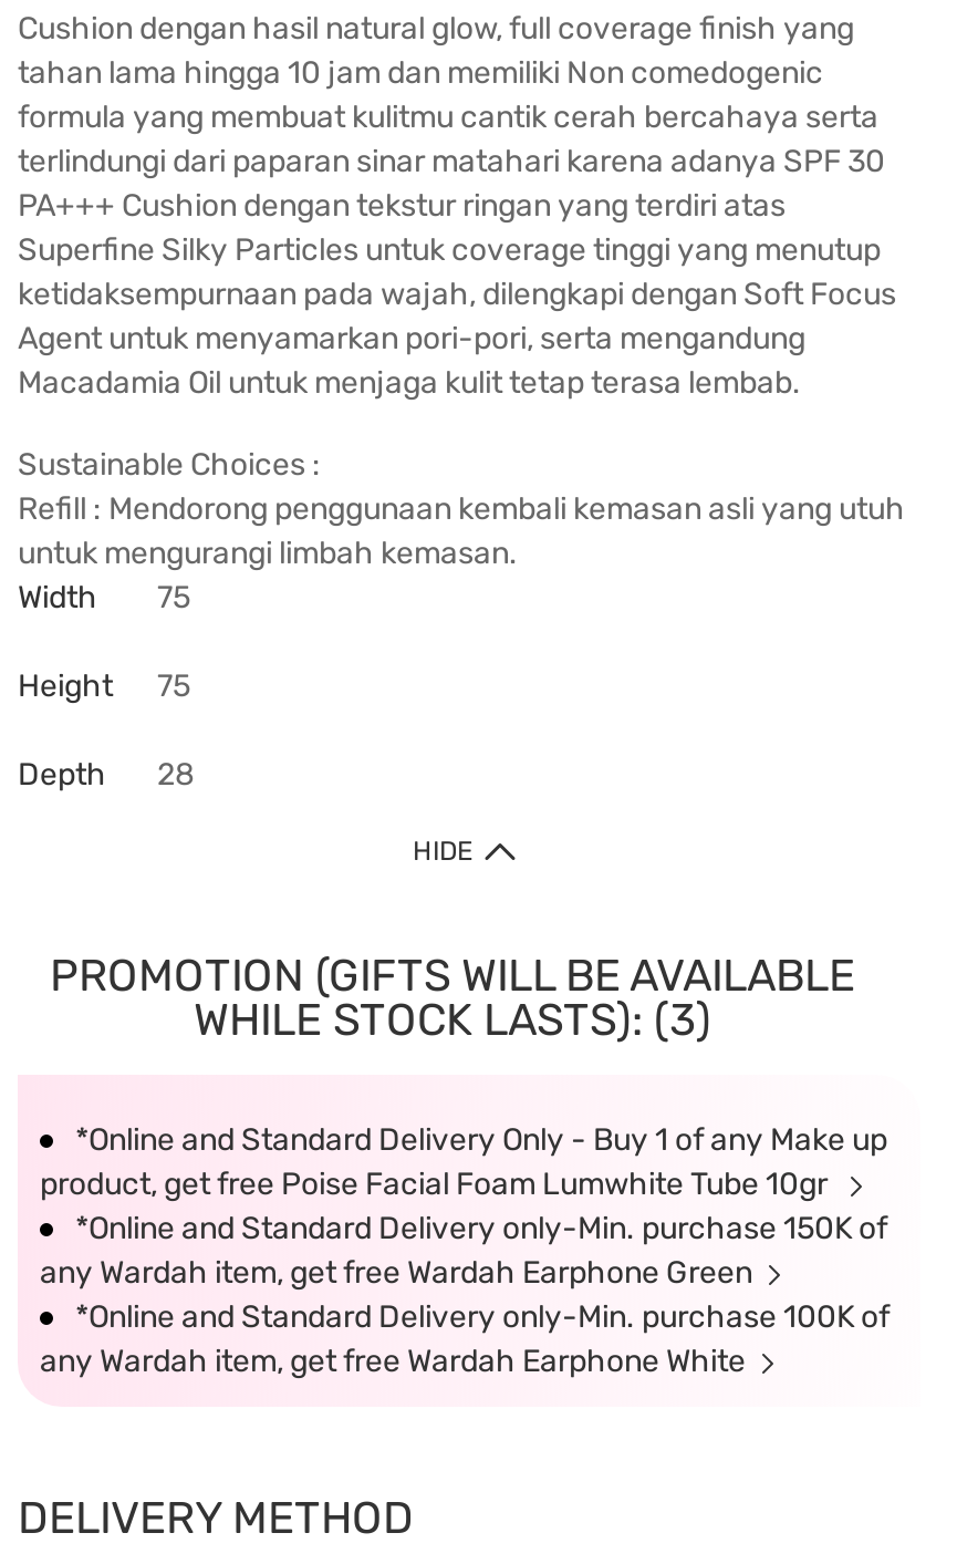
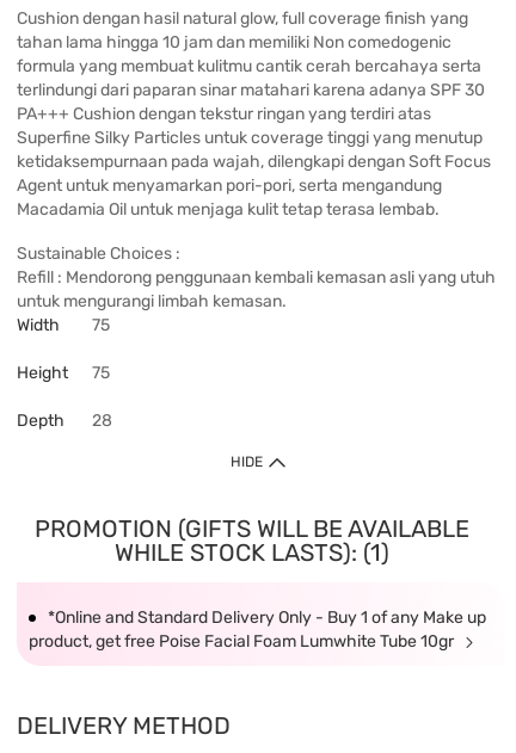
[194,993,711,1046] WHILE STOCK LASTS): (3) -> [114,538,389,567] WHILE STOCK LASTS): (1)
[40,1210,890,1380] *Online and Standard Delivery only-Min. purchase 150K of | any Wardah item, get free Wardah Earphone Green | *Online and Standard Delivery only-Min. purchase 100K of | any Wardah item, get free Wardah Earphone White -> none

